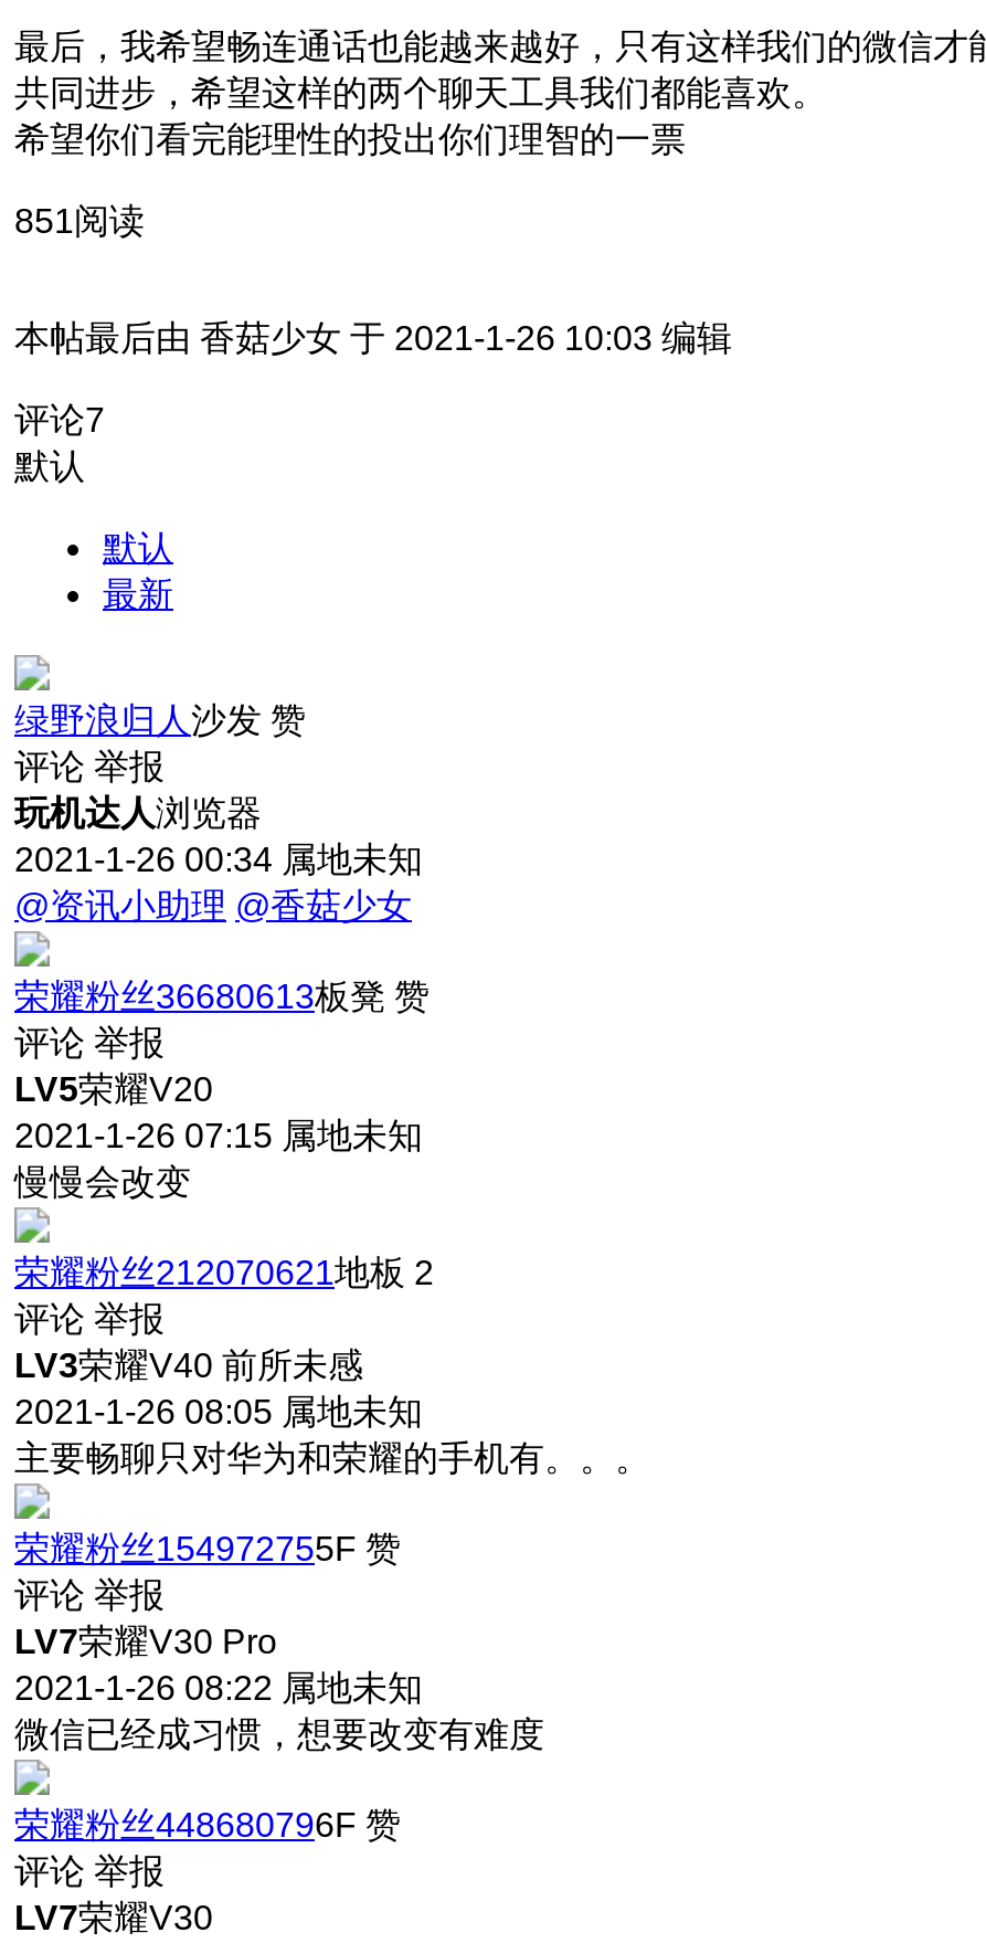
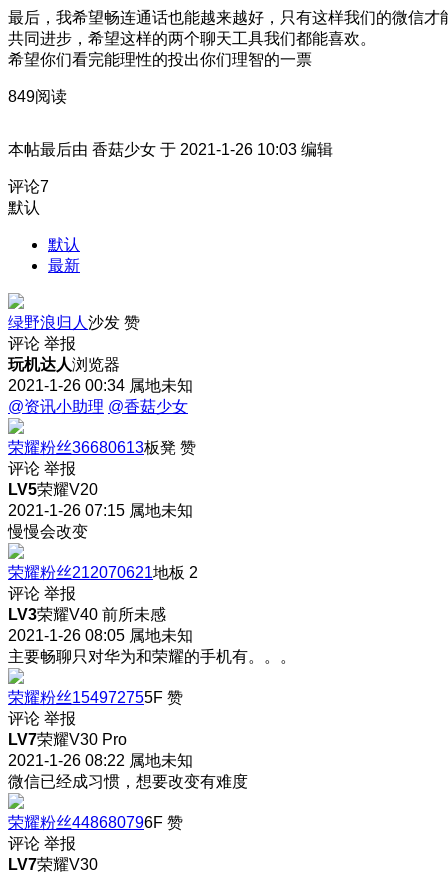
[14,202,145,239] 851阅读 -> [8,88,67,105] 849阅读

